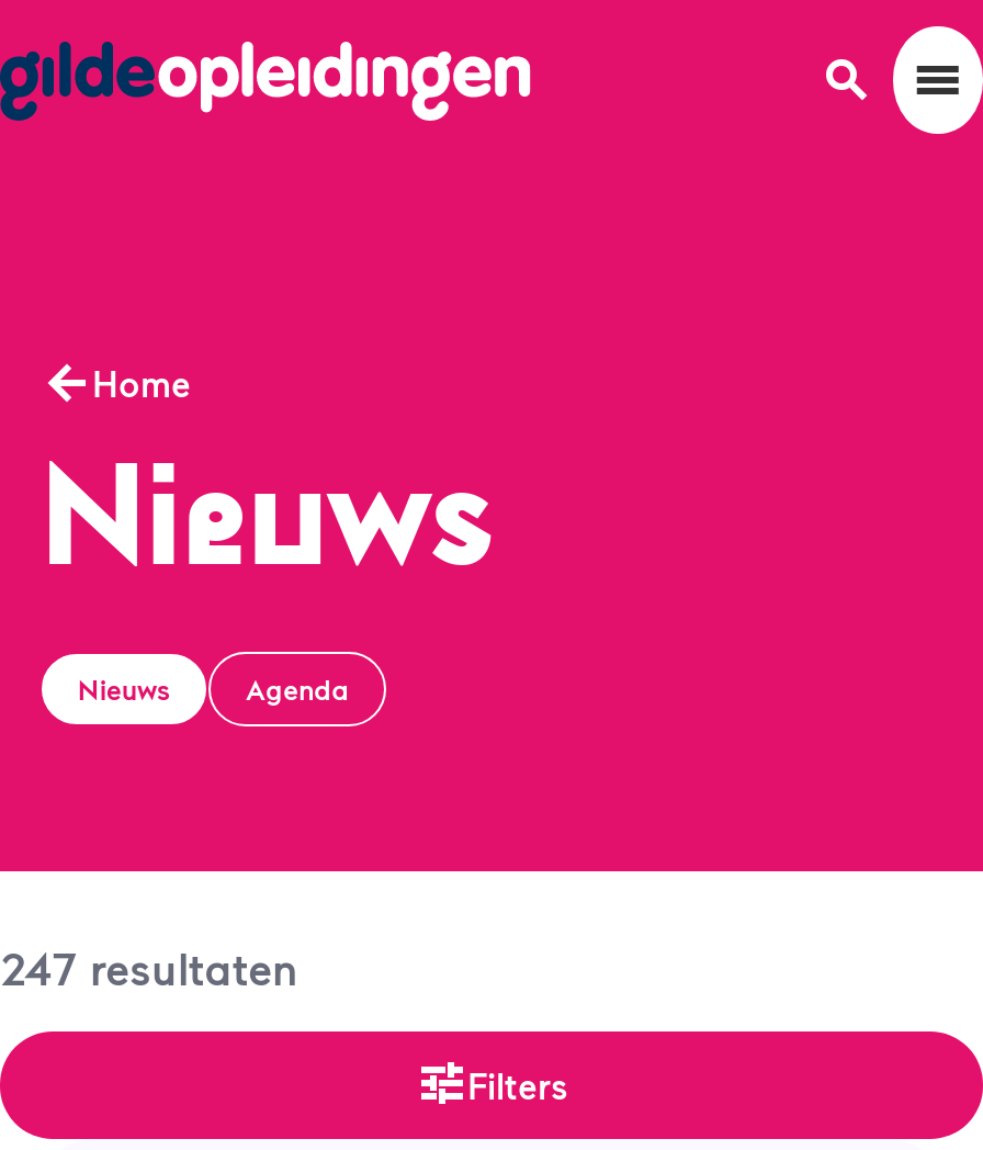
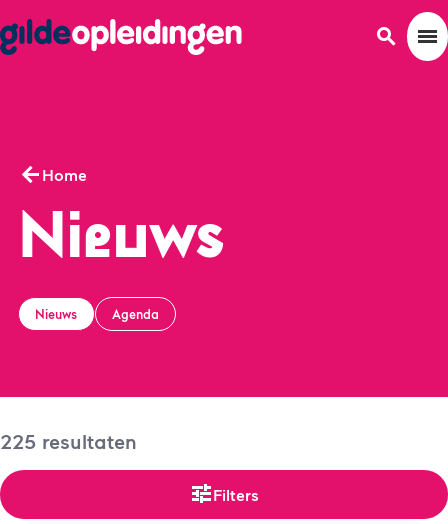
[0,942,298,995] 247 resultaten -> [0,429,137,453] 225 resultaten

